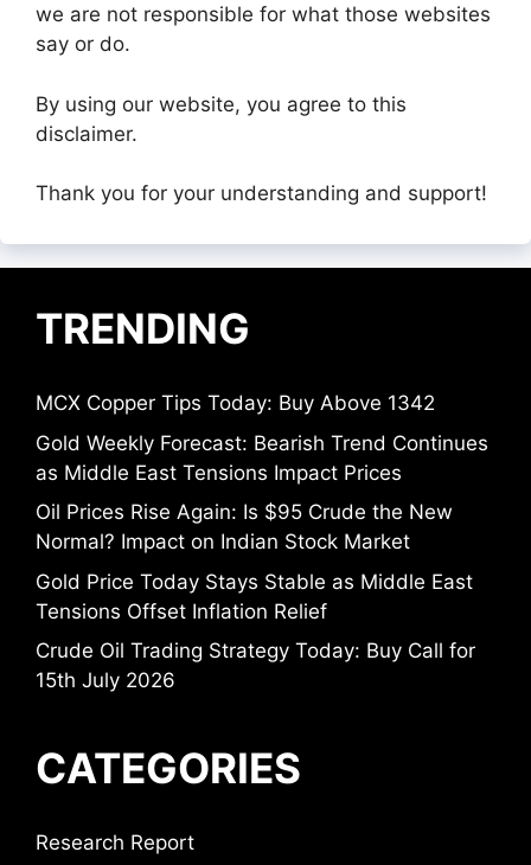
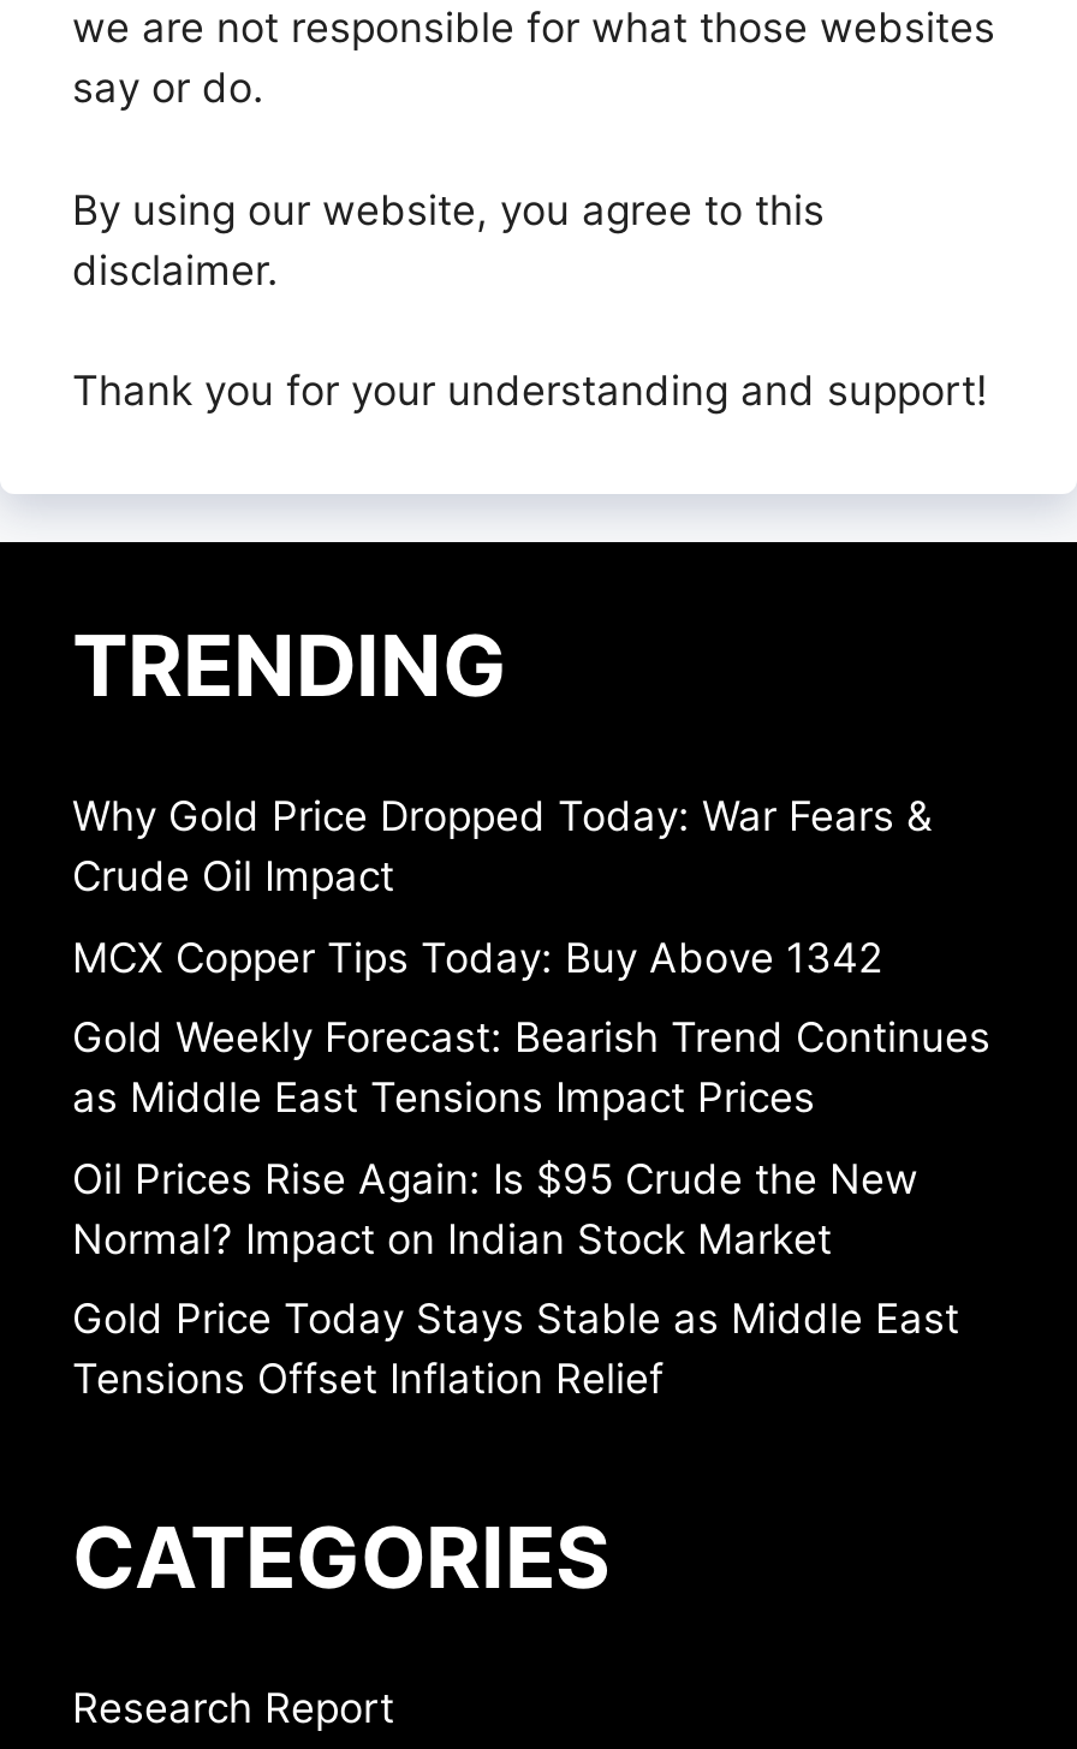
none -> [72,793,933,902] Why Gold Price Dropped Today: War Fears & | Crude Oil Impact
moved [36,391,488,623] -> [72,934,990,1404]: MCX Copper Tips Today: Buy Above 1342 | Gold Weekly Forecast: Bearish Trend Continues | as Middle East Tensions Impact Prices | Oil Prices Rise Again: Is $95 Crude the New | Normal? Impact on Indian Stock Market | Gold Price Today Stays Stable as Middle East | Tensions Offset Inflation Relief
[36,639,475,692] Crude Oil Trading Strategy Today: Buy Call for | 15th July 2026 -> none

